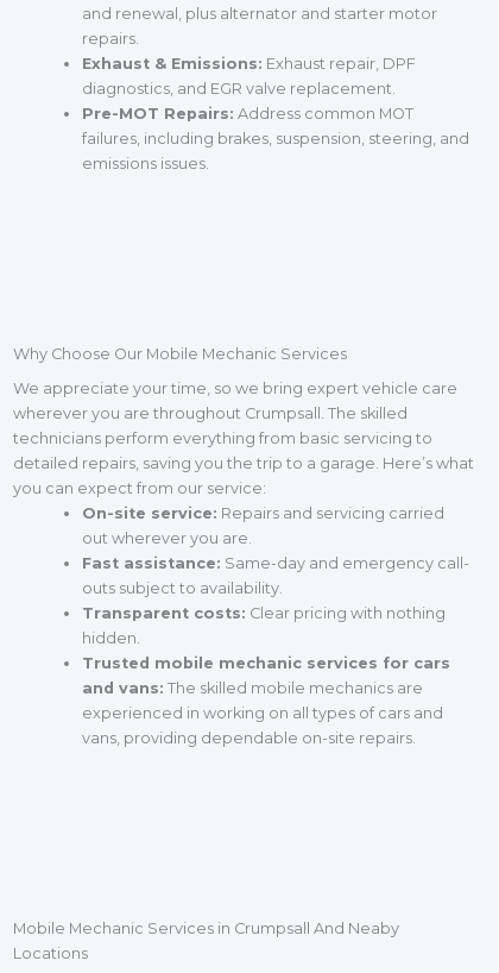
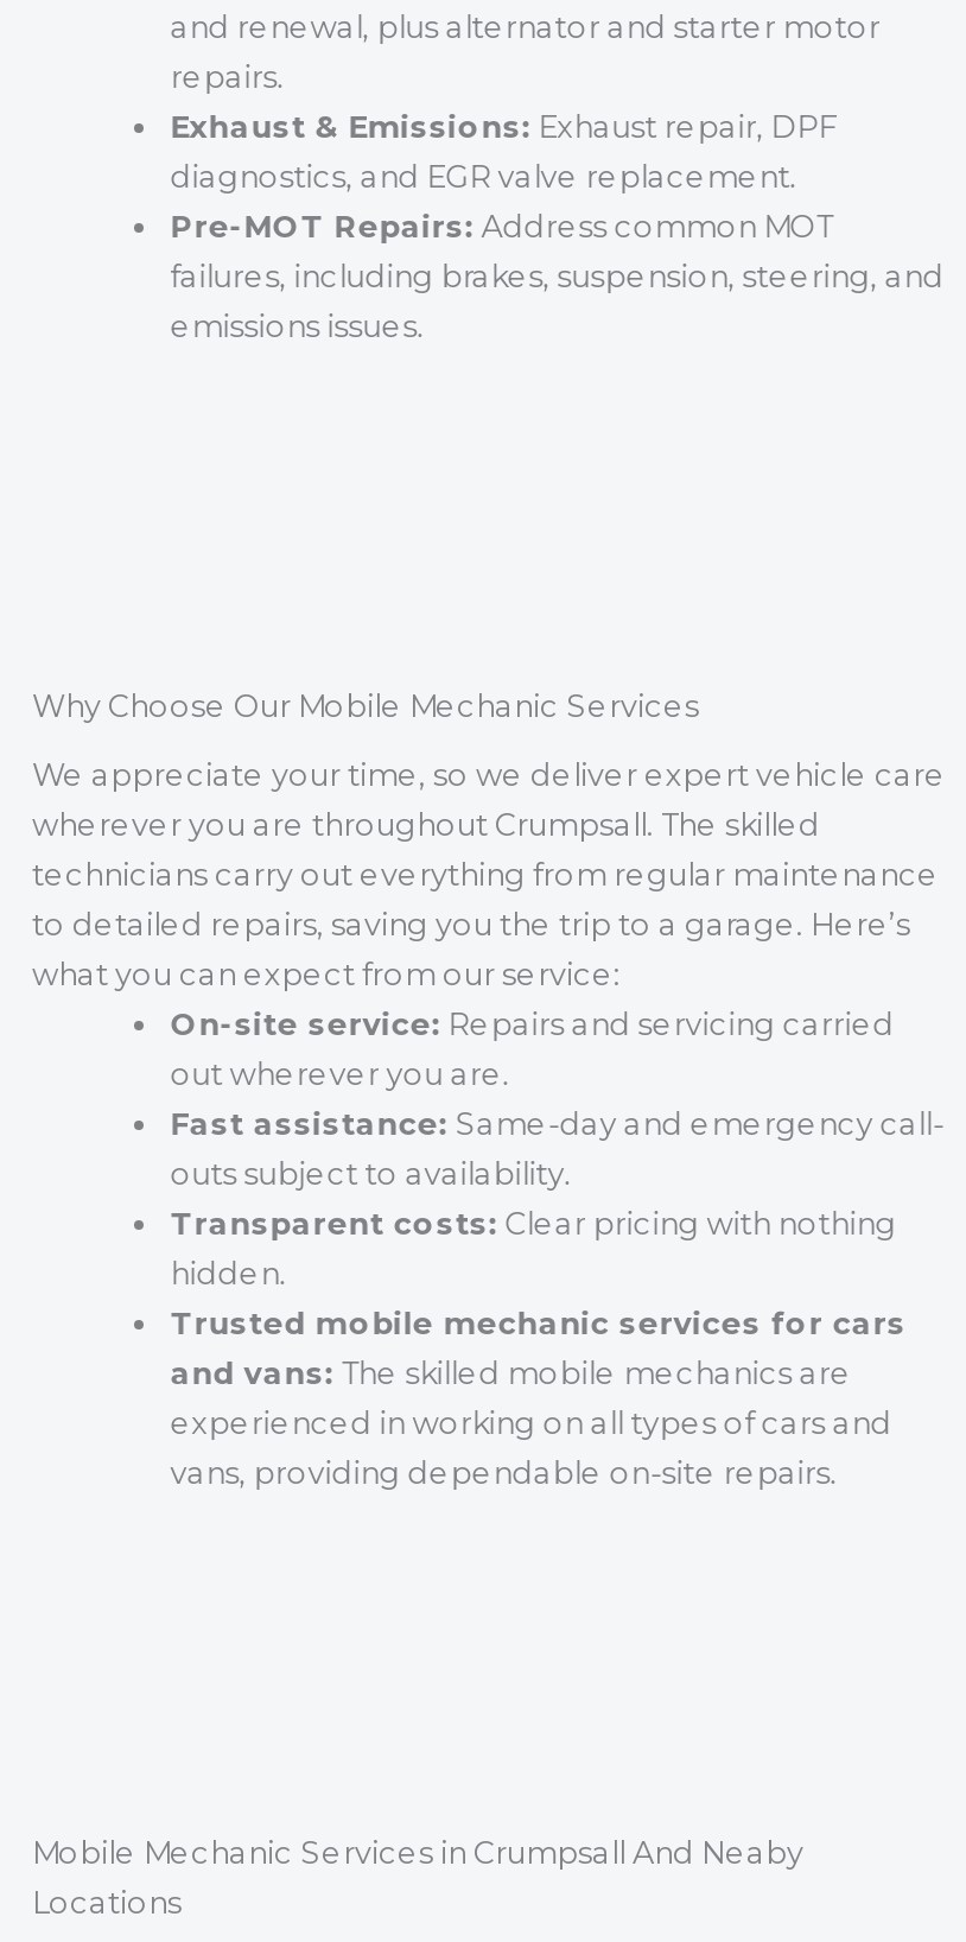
[13,380,457,398] We appreciate your time, so we bring expert vehicle care -> [32,758,946,794] We appreciate your time, so we deliver expert vehicle care
[13,430,474,498] technicians perform everything from basic servicing to | detailed repairs, saving you the trip to a garage. Here’s what | you can expect from our service: -> [32,858,939,993] technicians carry out everything from regular maintenance | to detailed repairs, saving you the trip to a garage. Here’s | what you can expect from our service:

